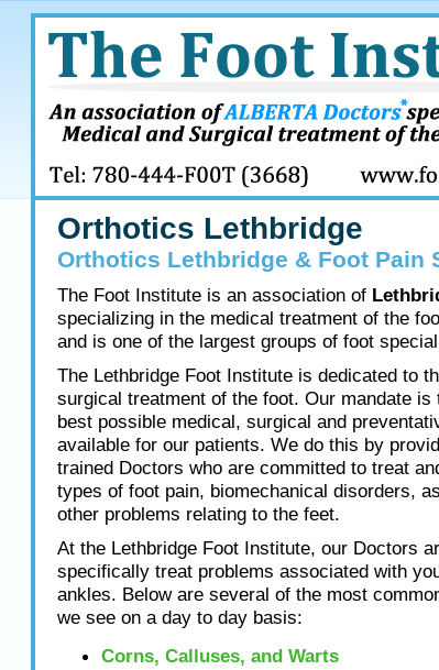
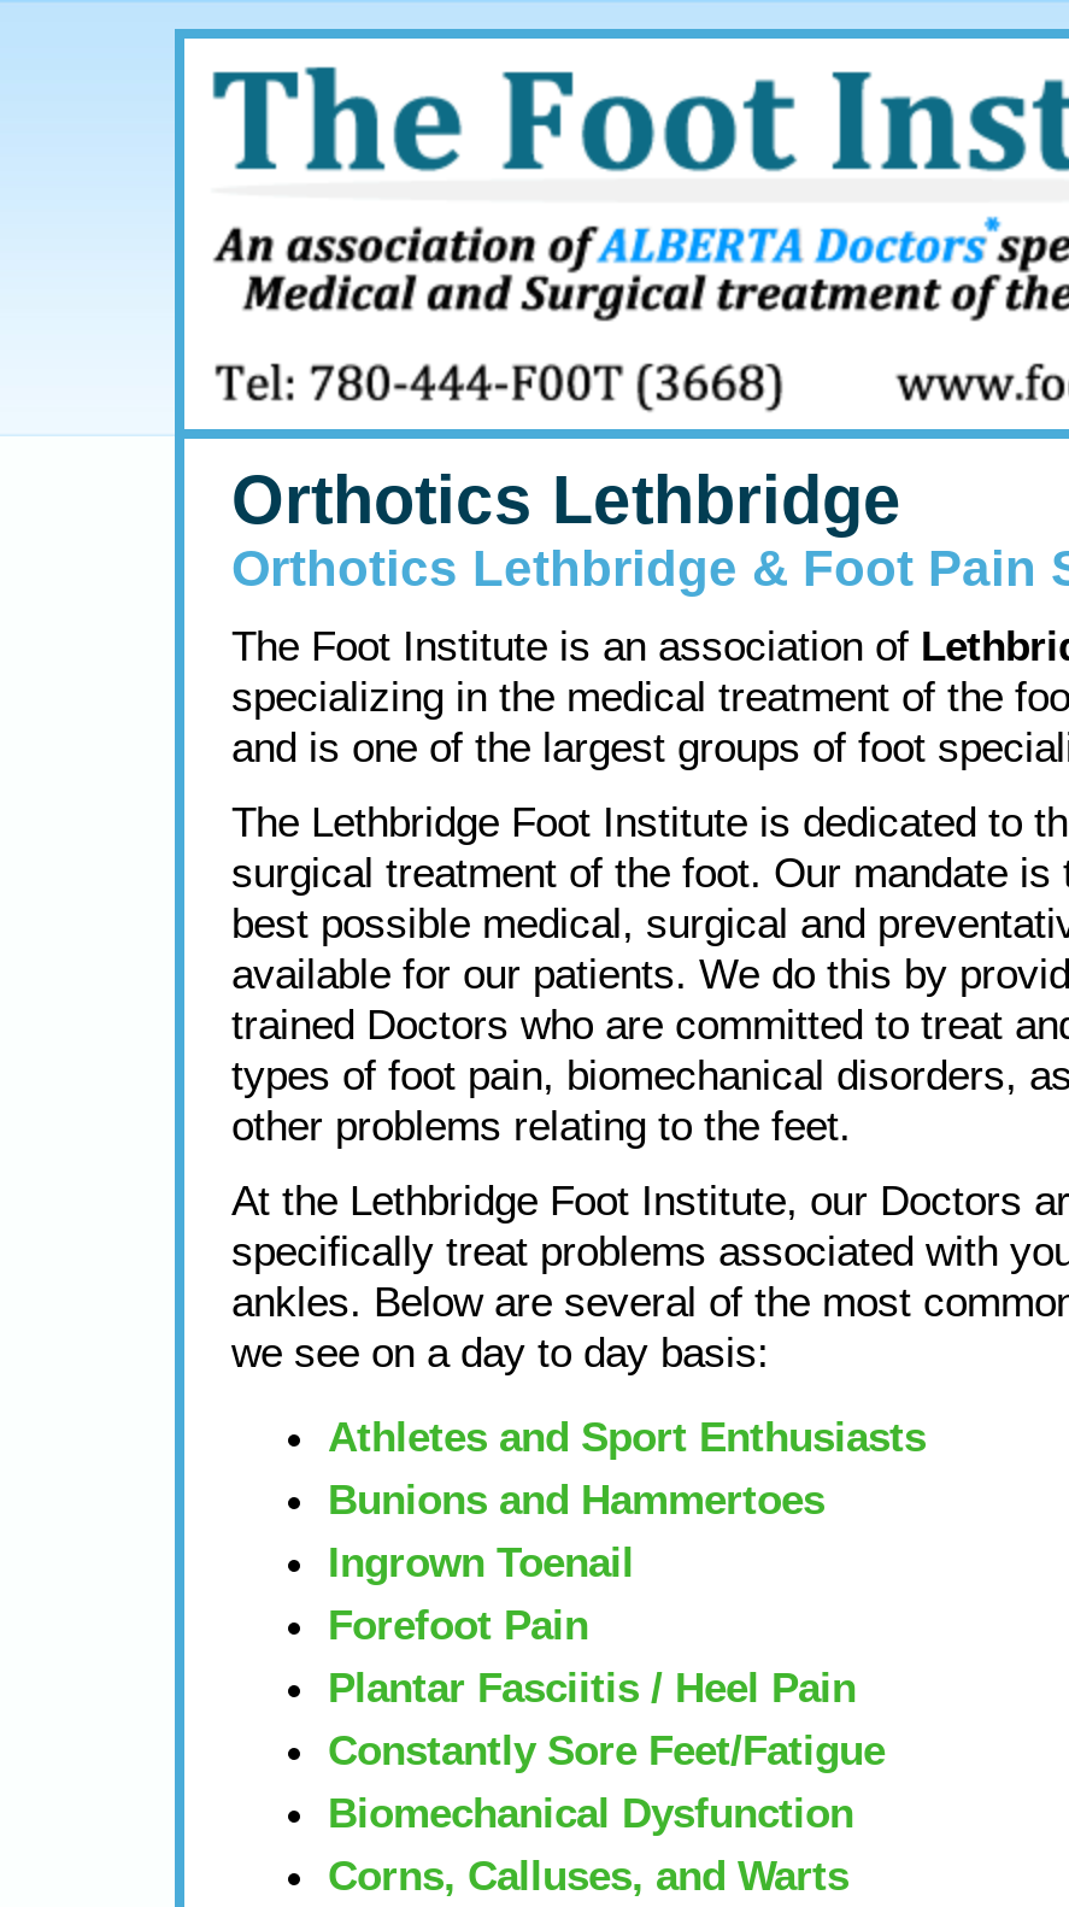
none -> [328,1413,926,1837] Athletes and Sport Enthusiasts | Bunions and Hammertoes | Ingrown Toenail | Forefoot Pain | Plantar Fasciitis / Heel Pain | Constantly Sore Feet/Fatigue | Biomechanical Dysfunction

